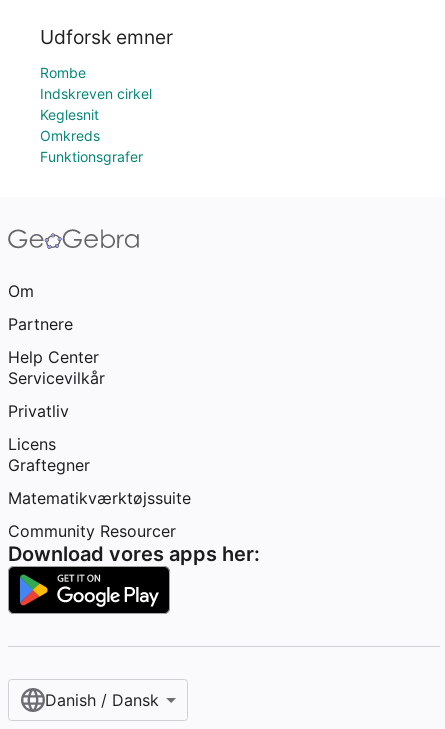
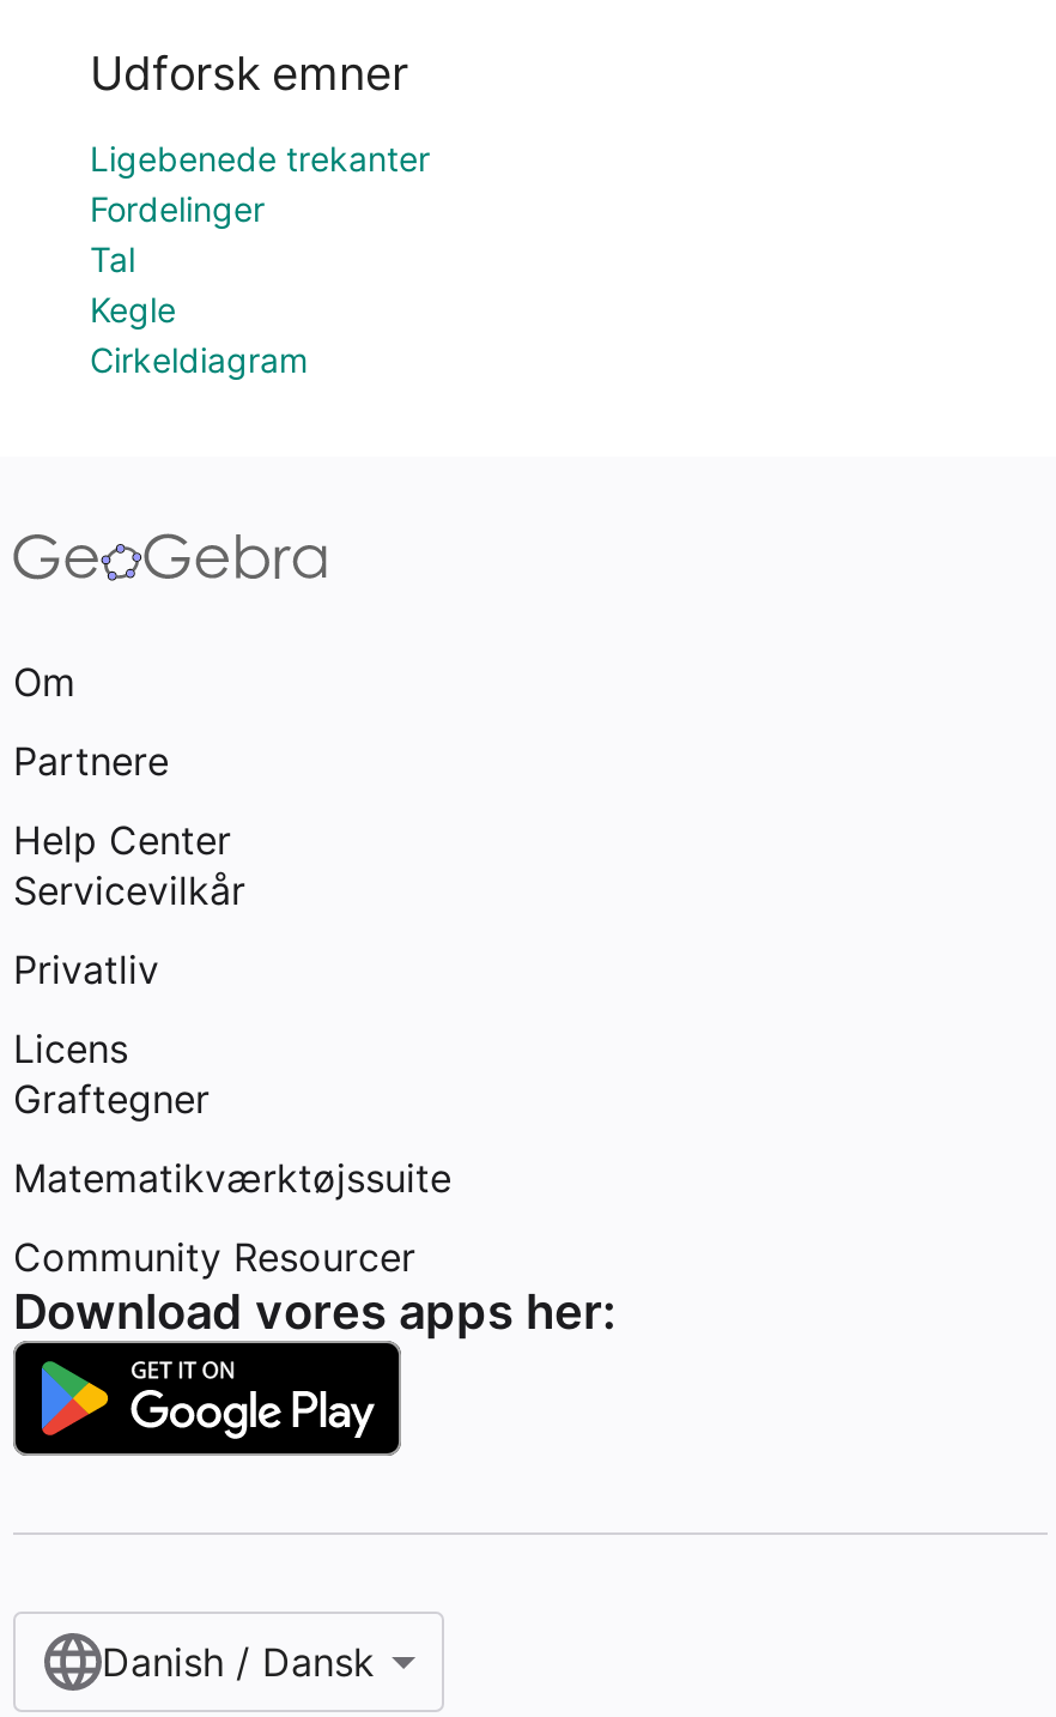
[40,64,152,165] Rombe | Indskreven cirkel | Keglesnit | Omkreds | Funktionsgrafer -> [90,138,430,380] Ligebenede trekanter | Fordelinger | Tal | Kegle | Cirkeldiagram

